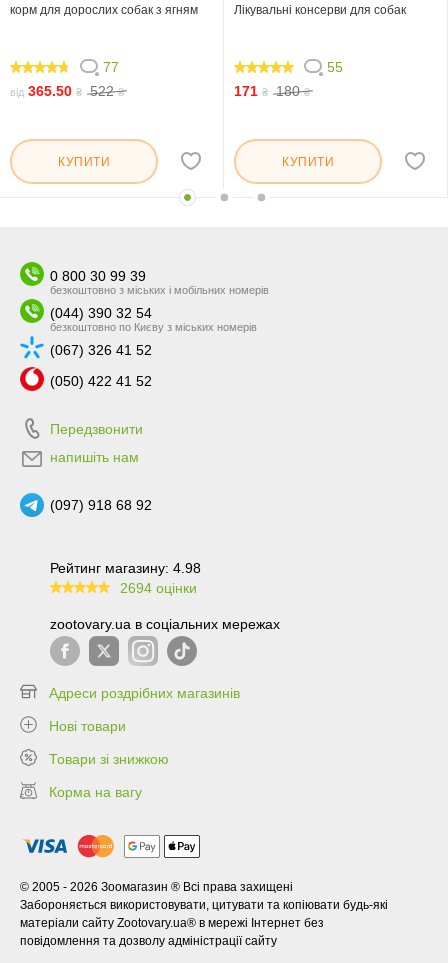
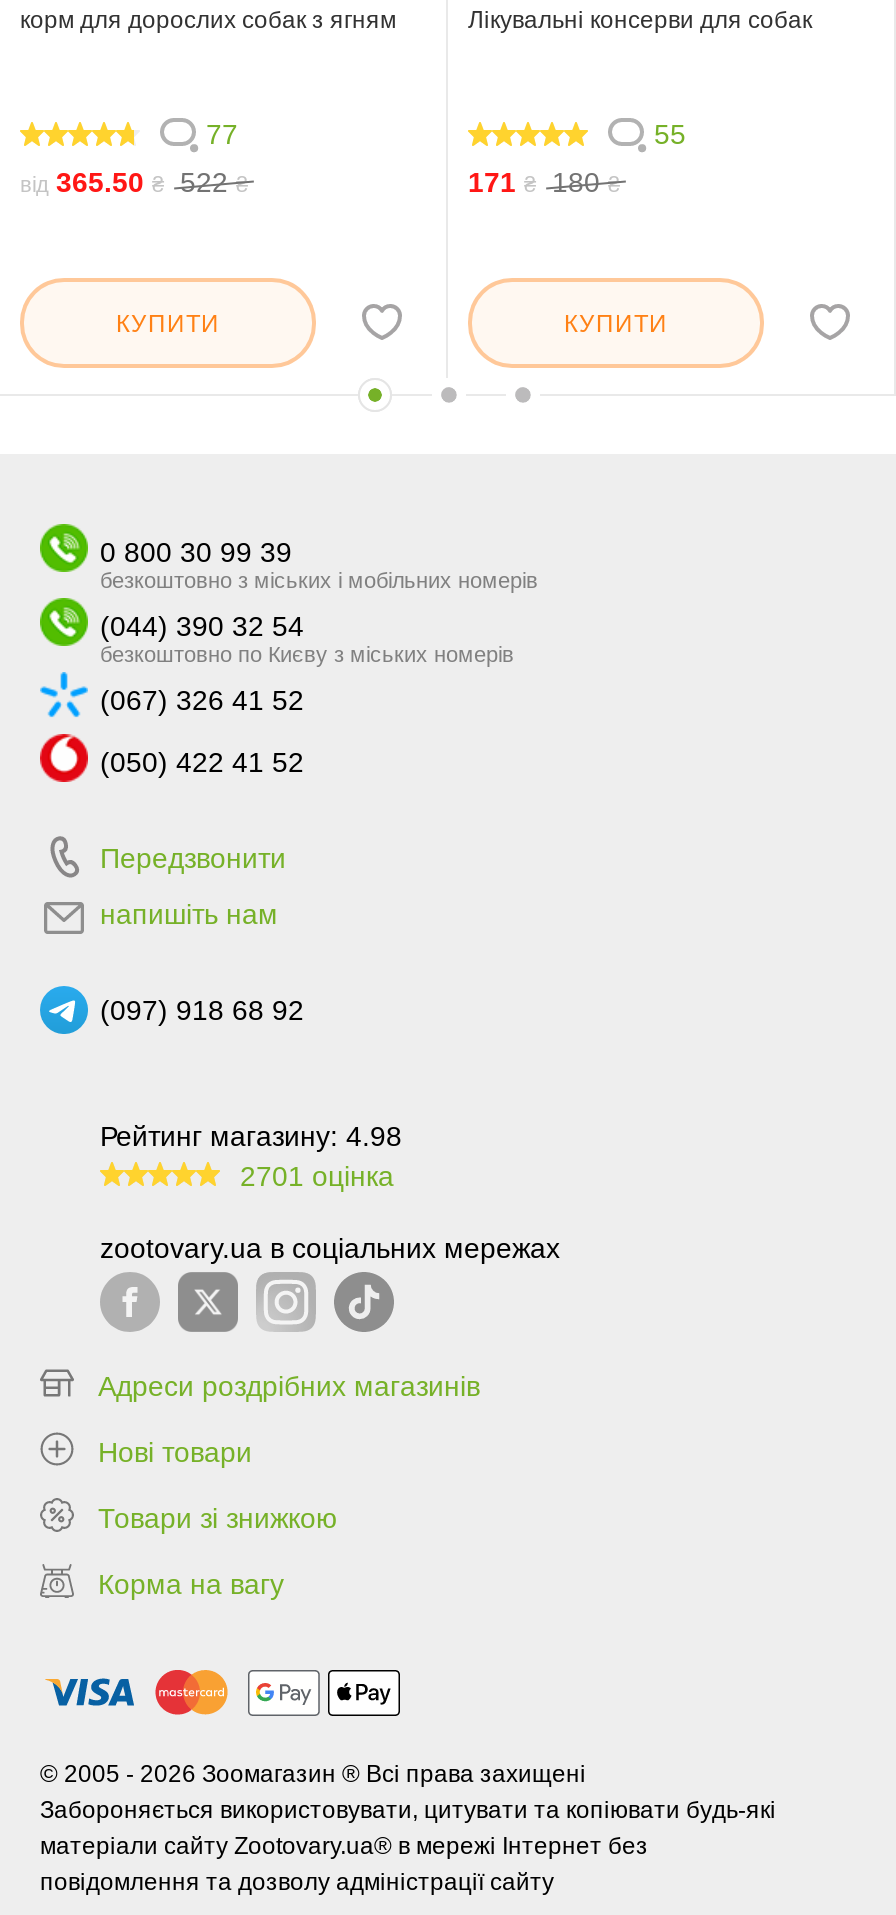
[120,580,197,596] 2694 оцінки -> [240,1160,394,1192] 2701 оцінка

